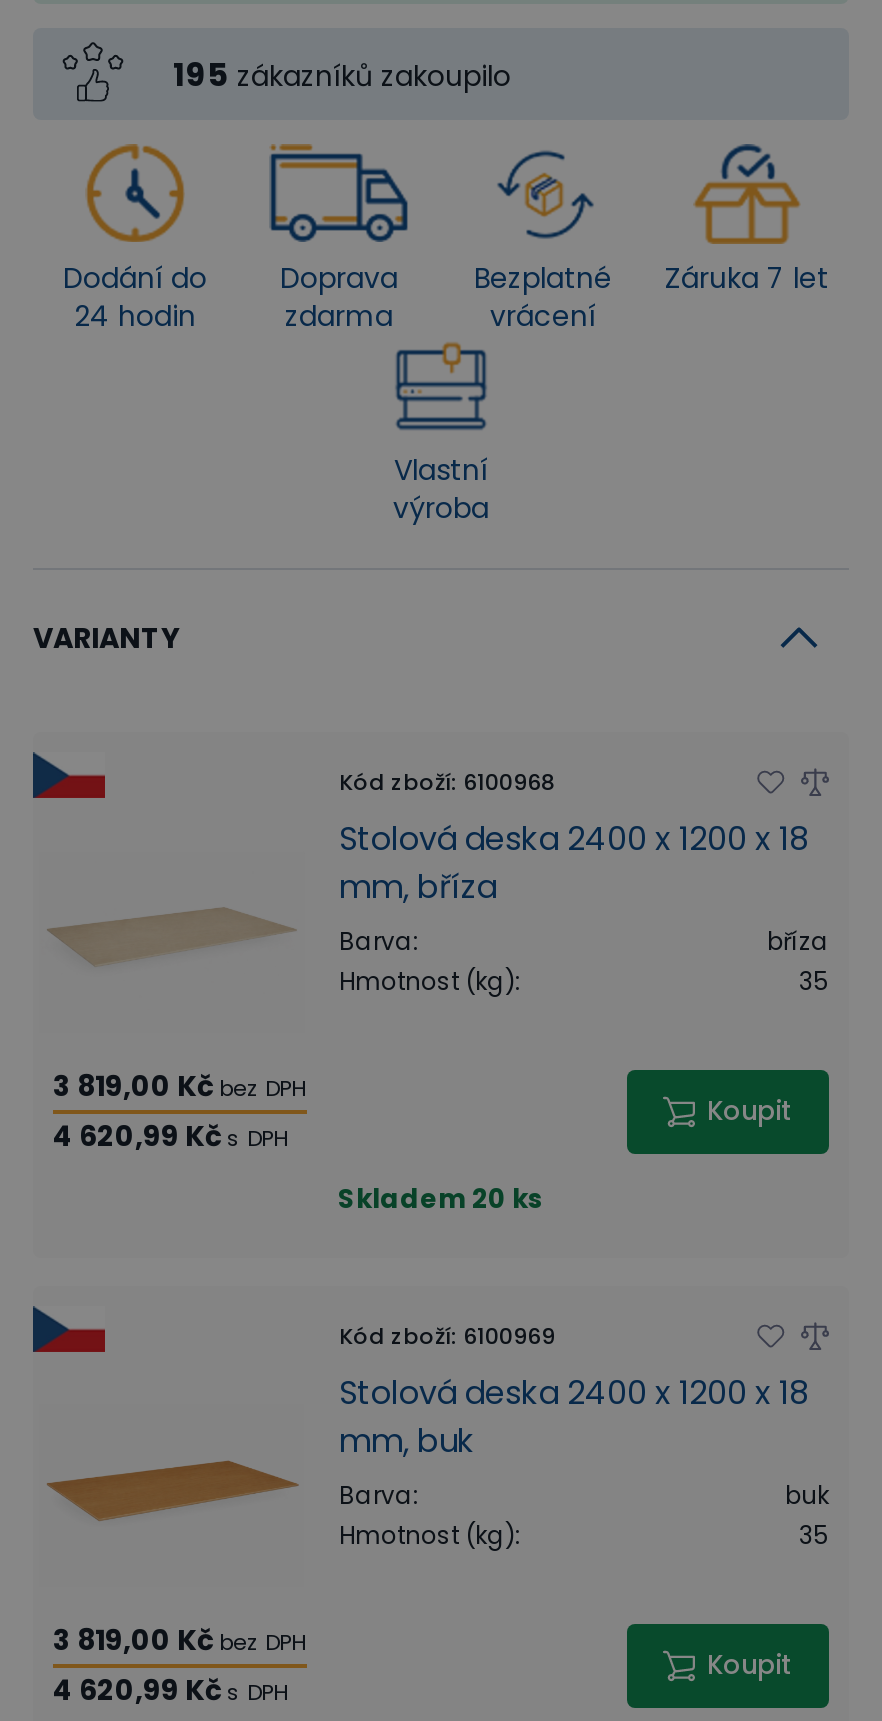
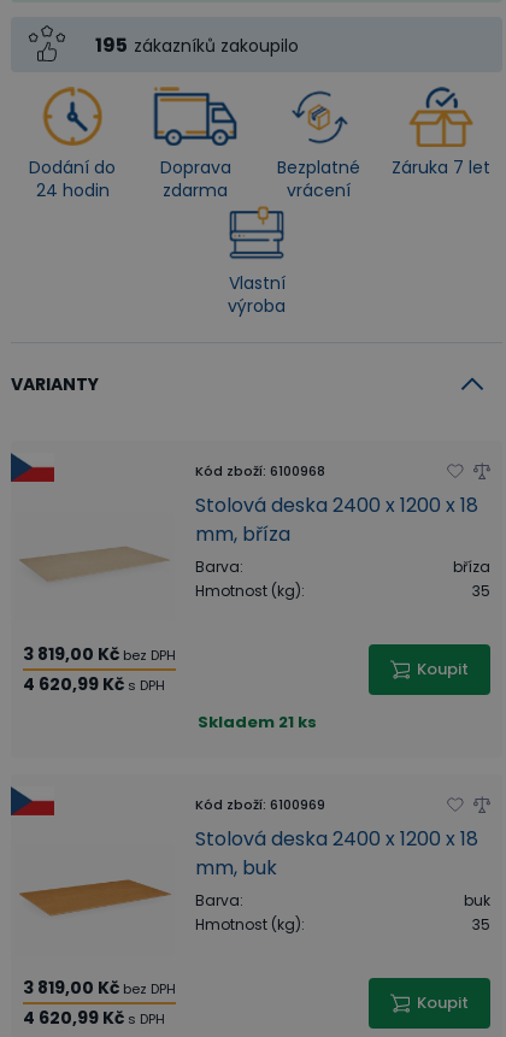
[338,1179,544,1217] Skladem 20 ks -> [197,710,316,733] Skladem 21 ks

